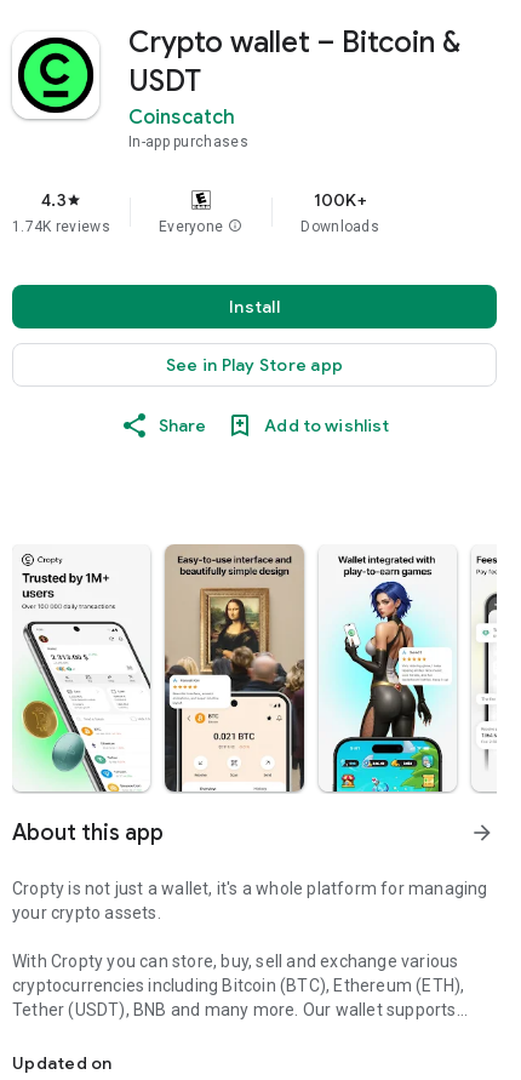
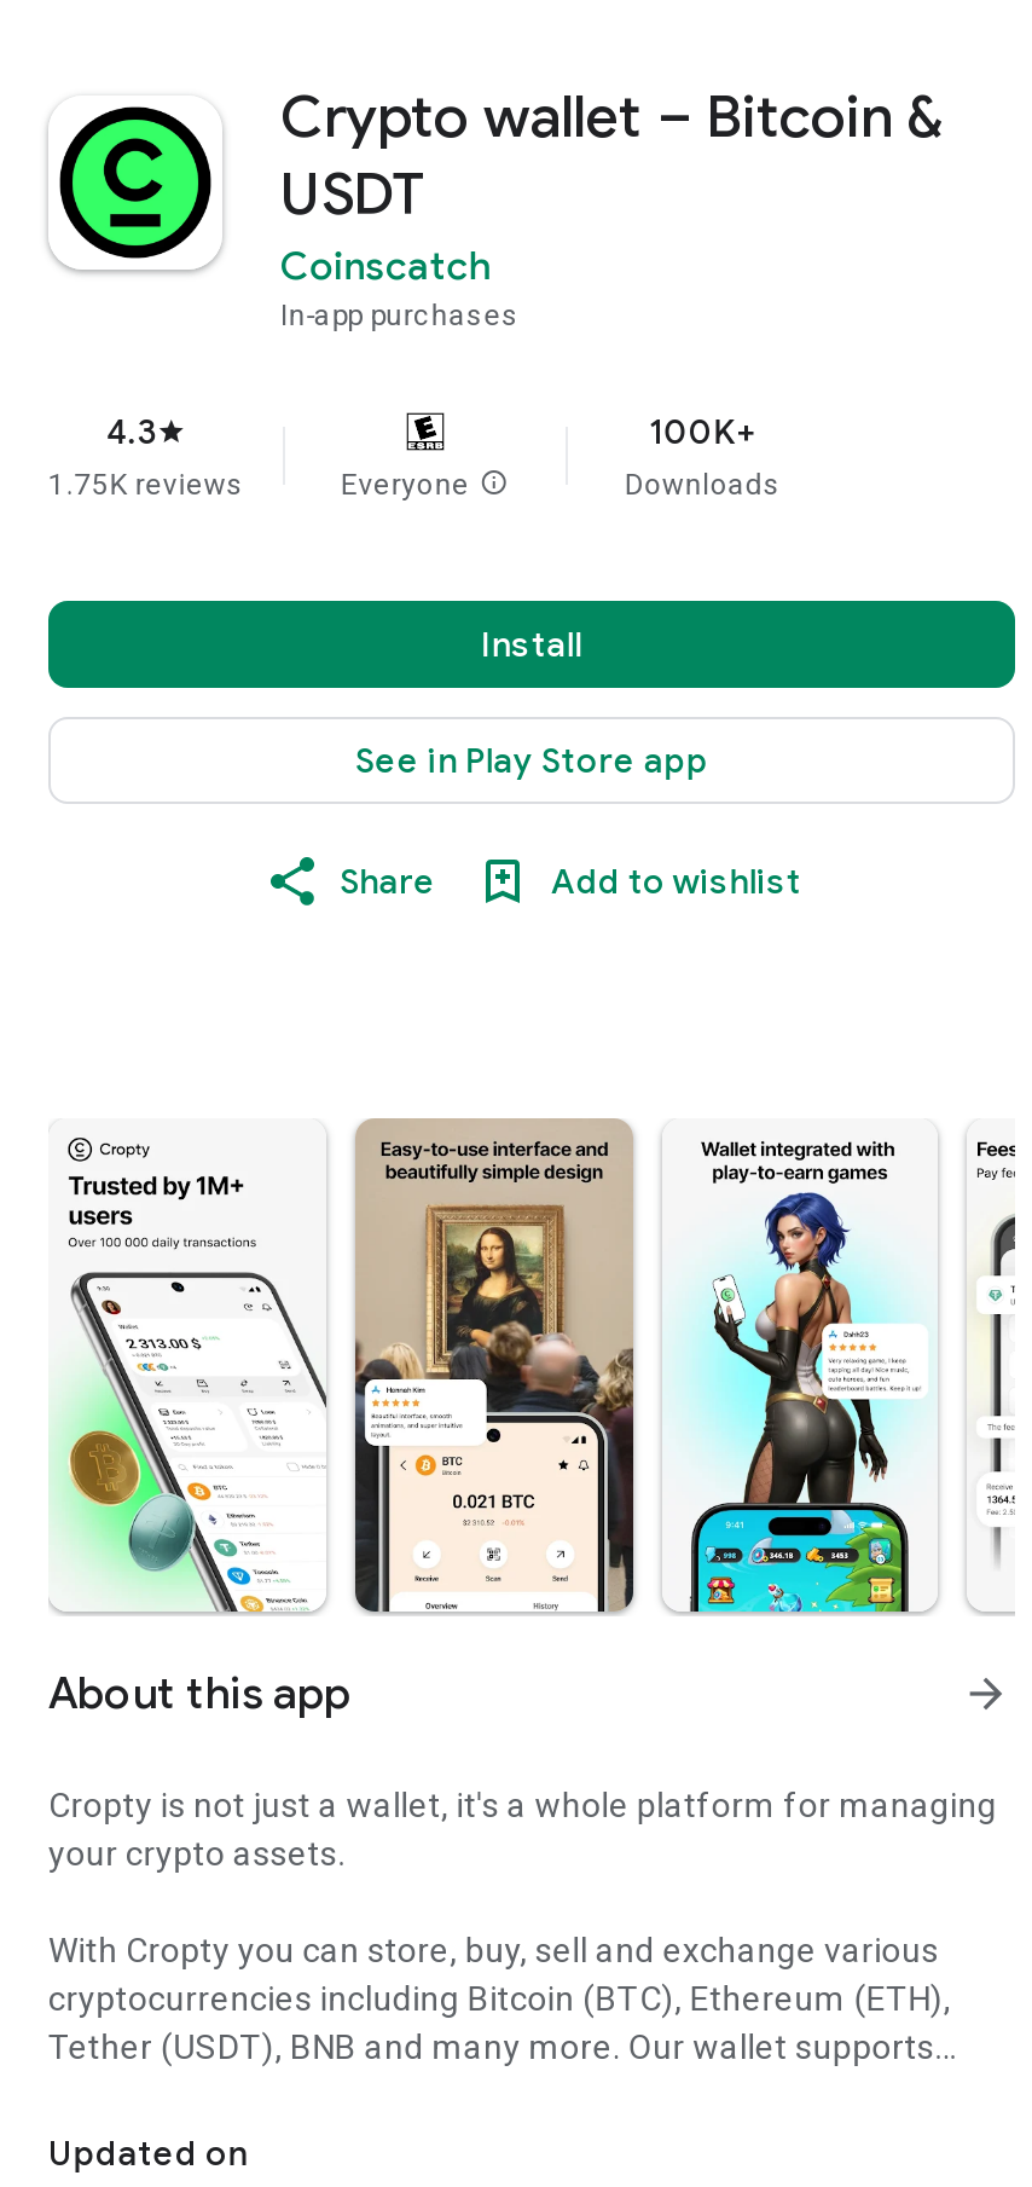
[12,218,110,235] 1.74K reviews -> [48,468,244,502] 1.75K reviews

